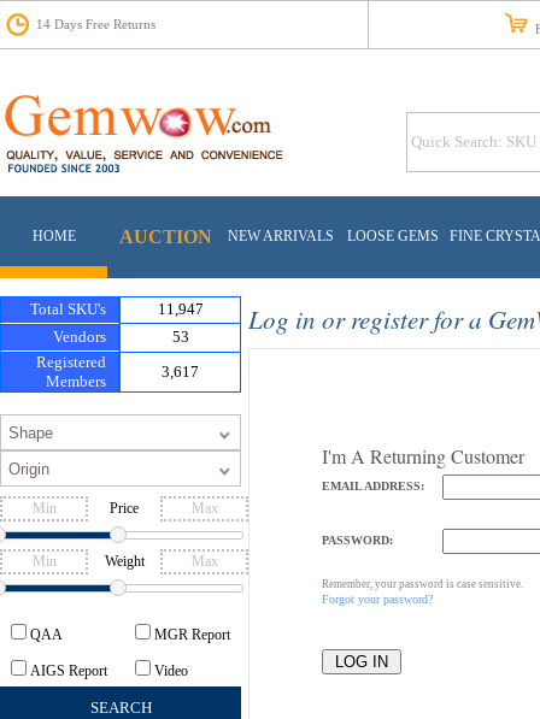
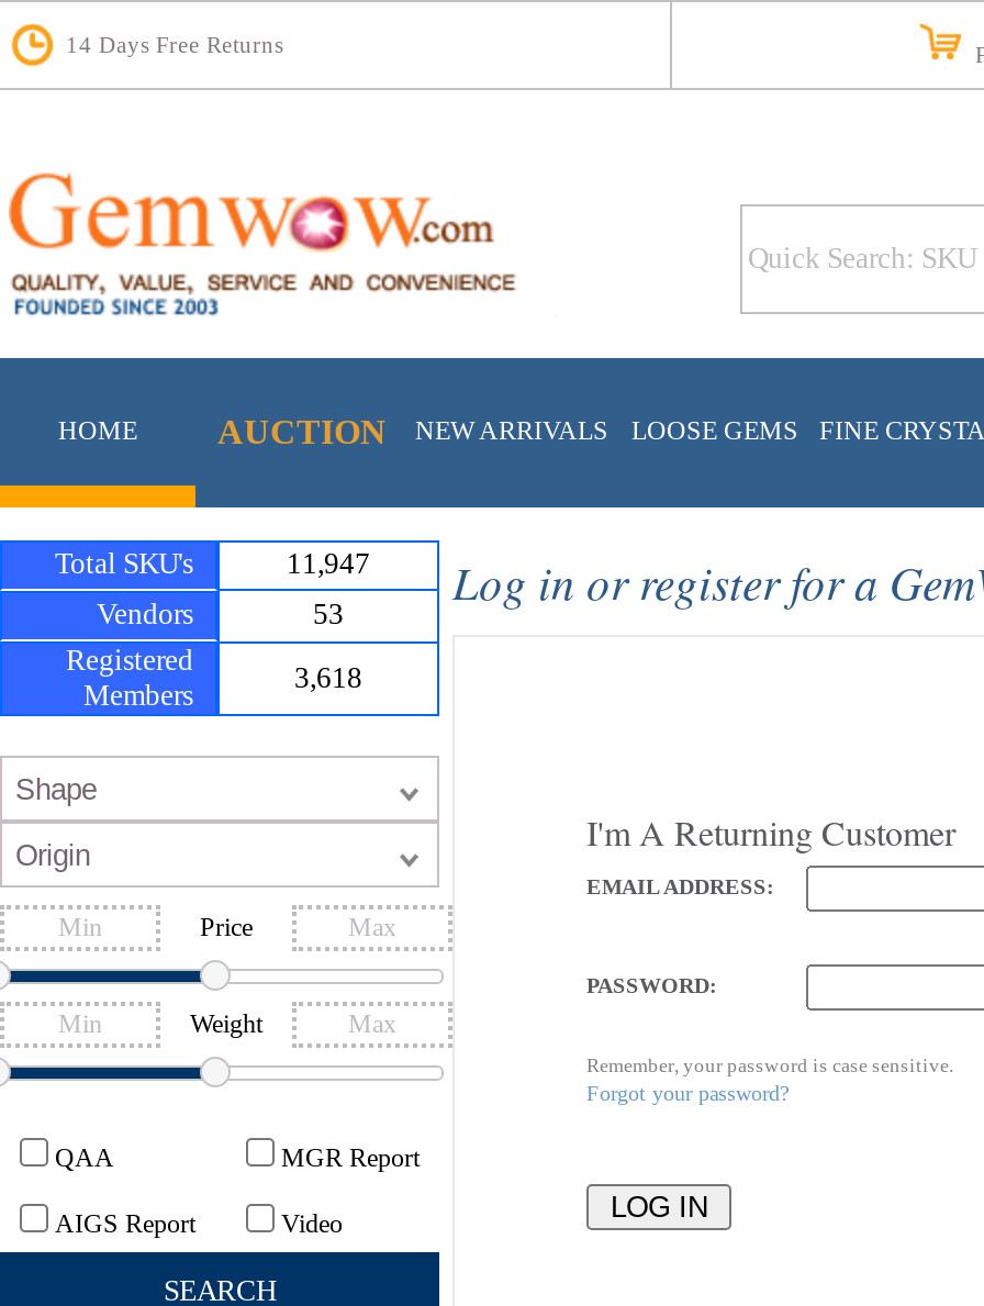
[162,363,199,381] 3,617 -> [294,661,362,694] 3,618

